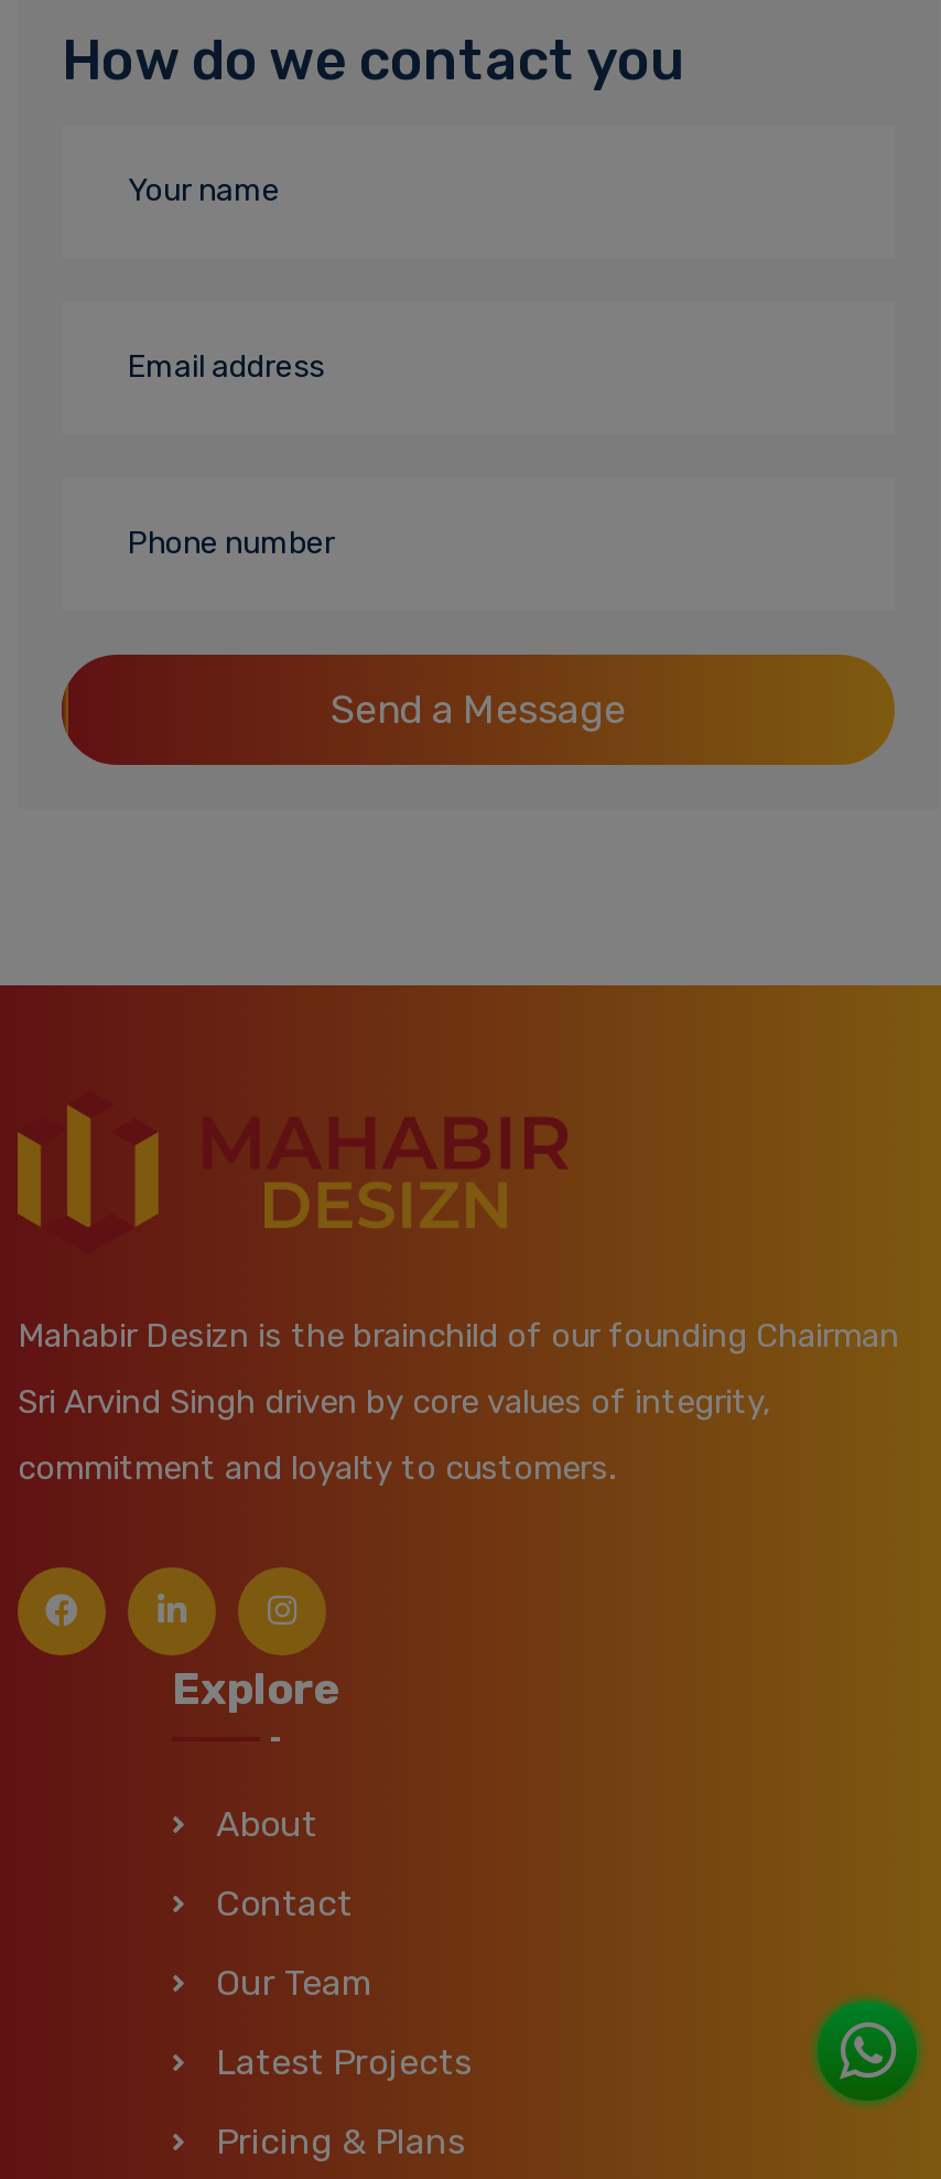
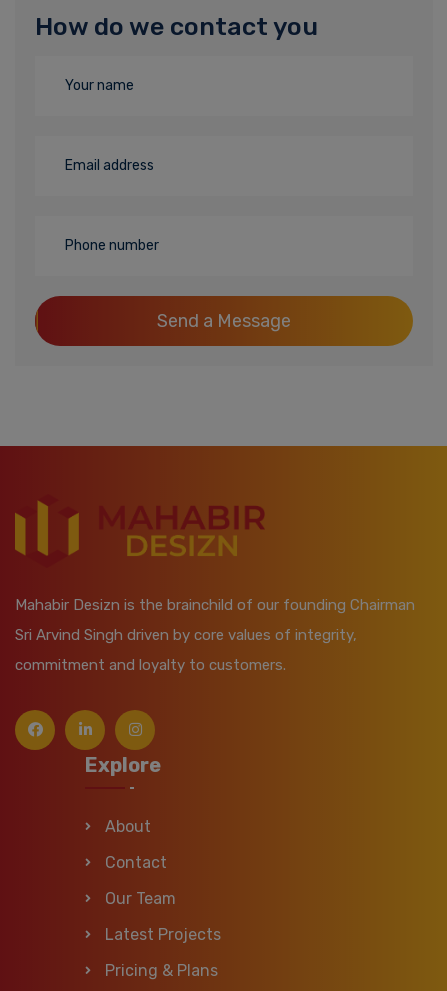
[809,1993,926,2110] [image] -> none

